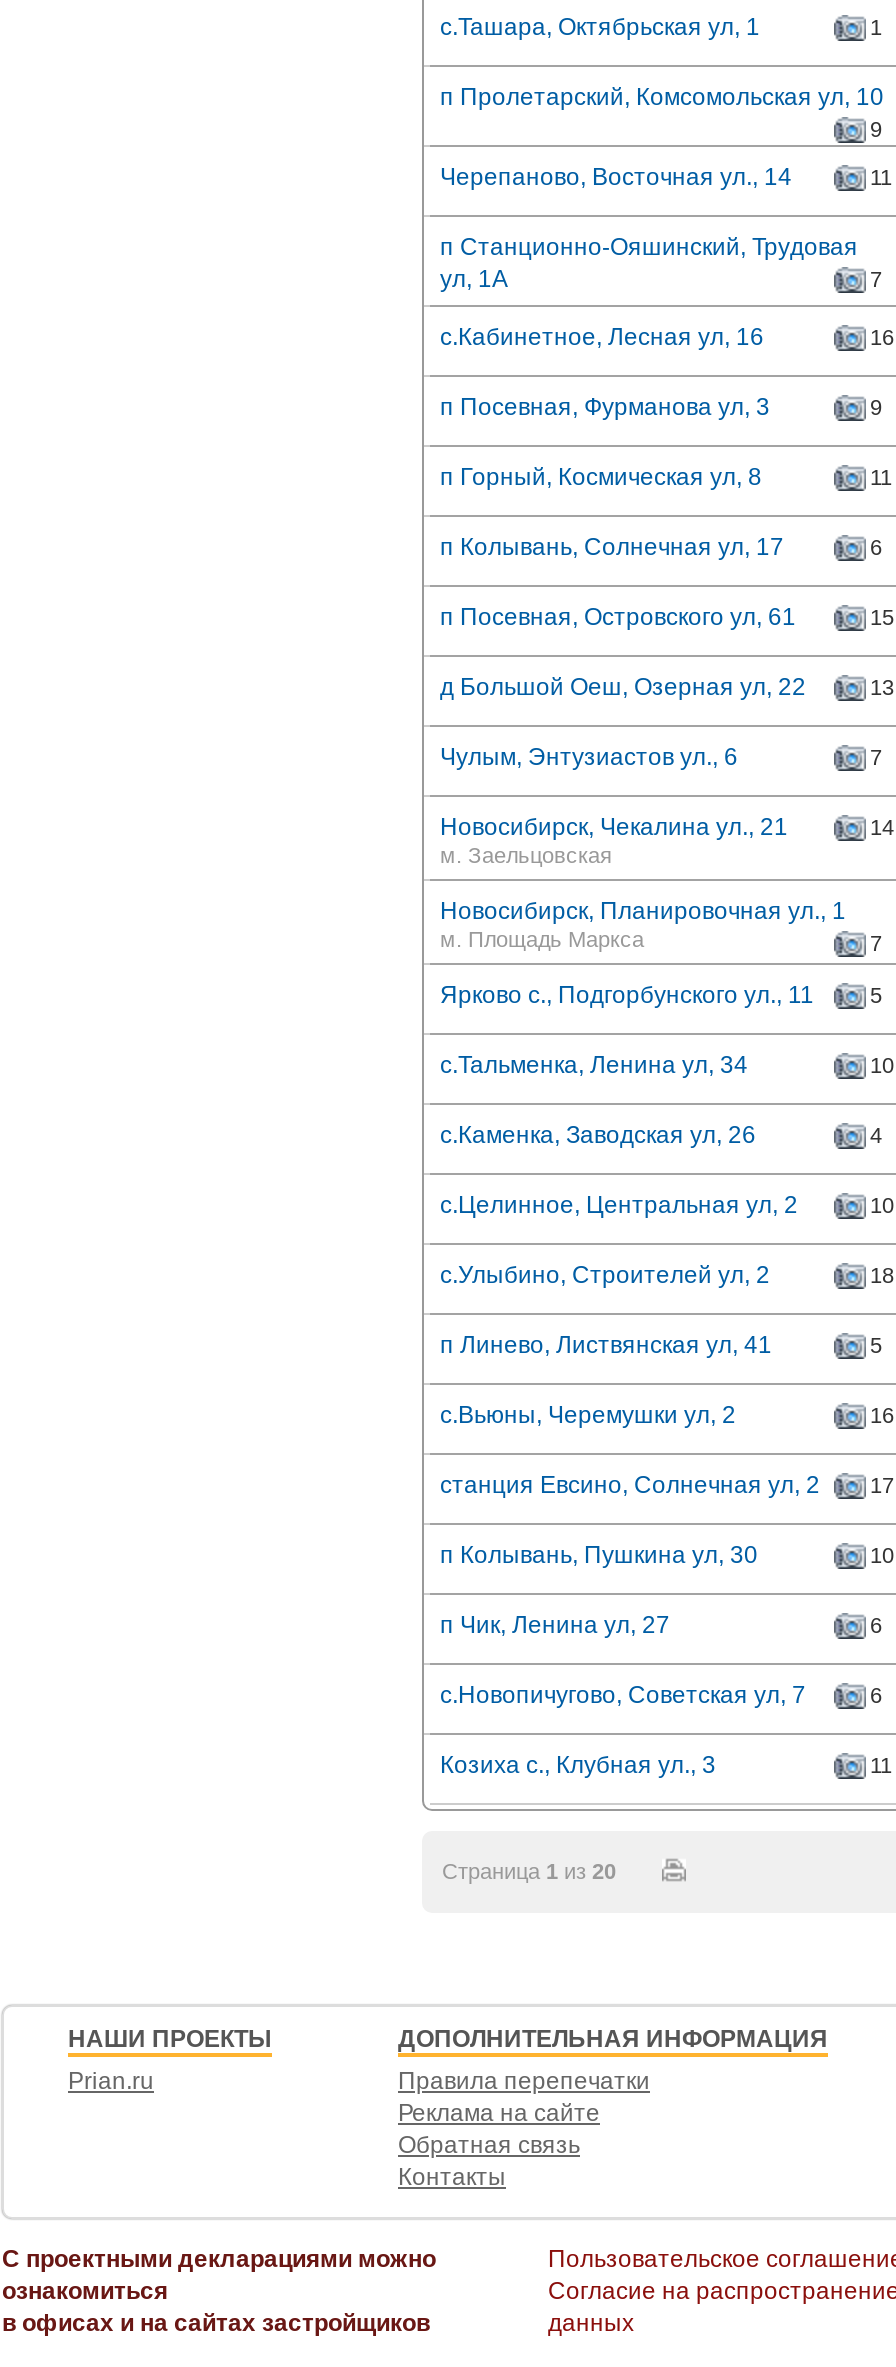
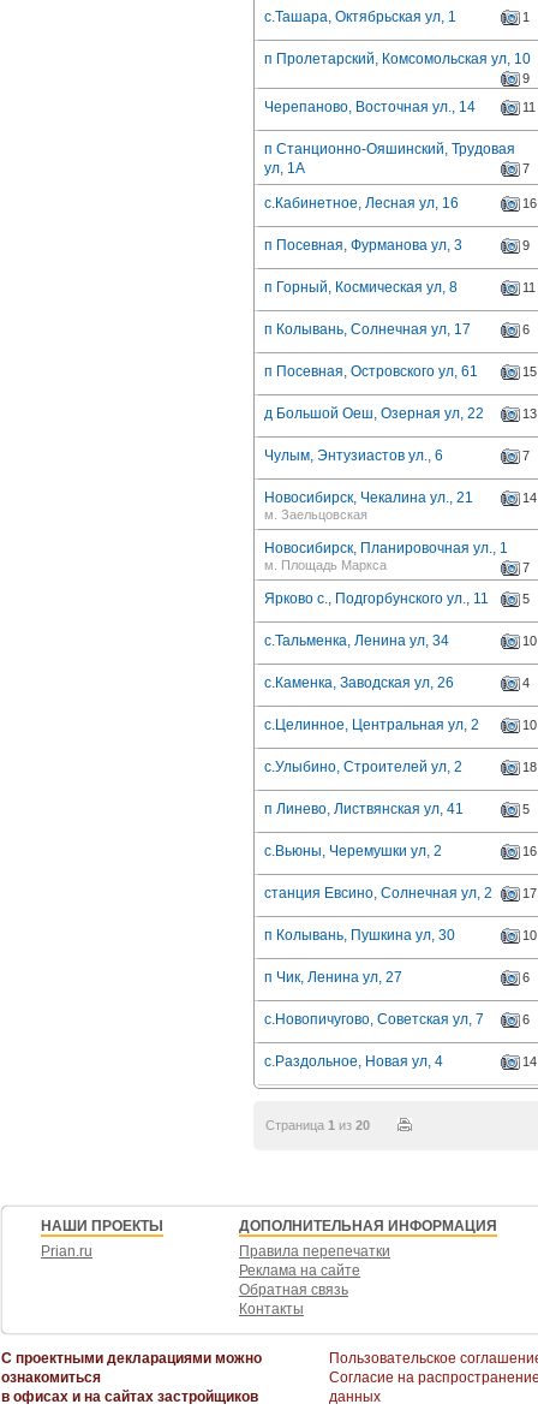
[440,1751,892,1779] Козиха с., Клубная ул., 3 | 11 -> [264,1053,537,1070] с.Раздольное, Новая ул, 4 | 14

